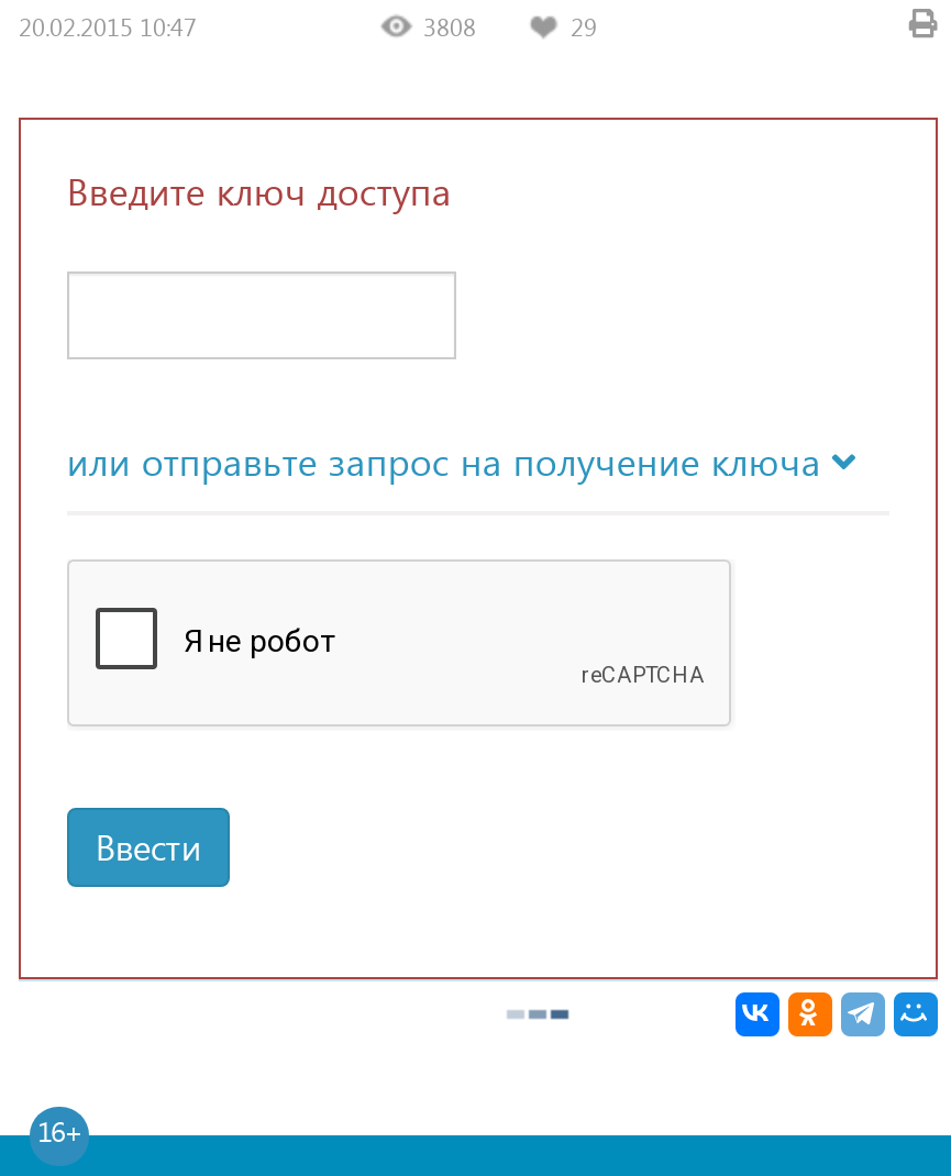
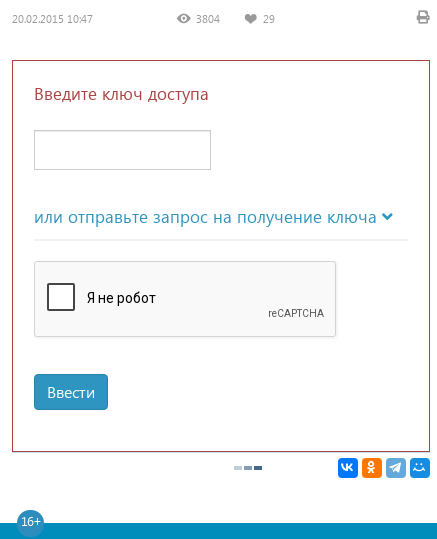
[417,12,476,41] 3808 -> [193,12,220,25] 3804

